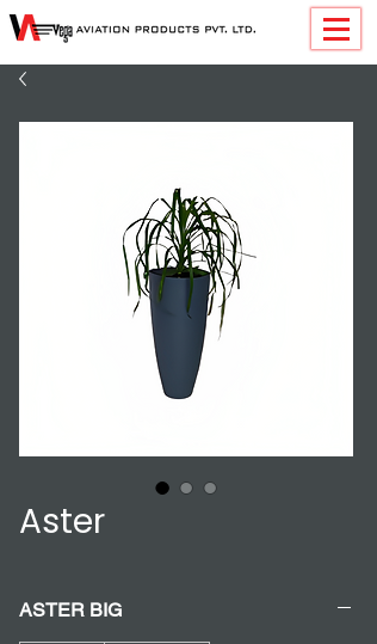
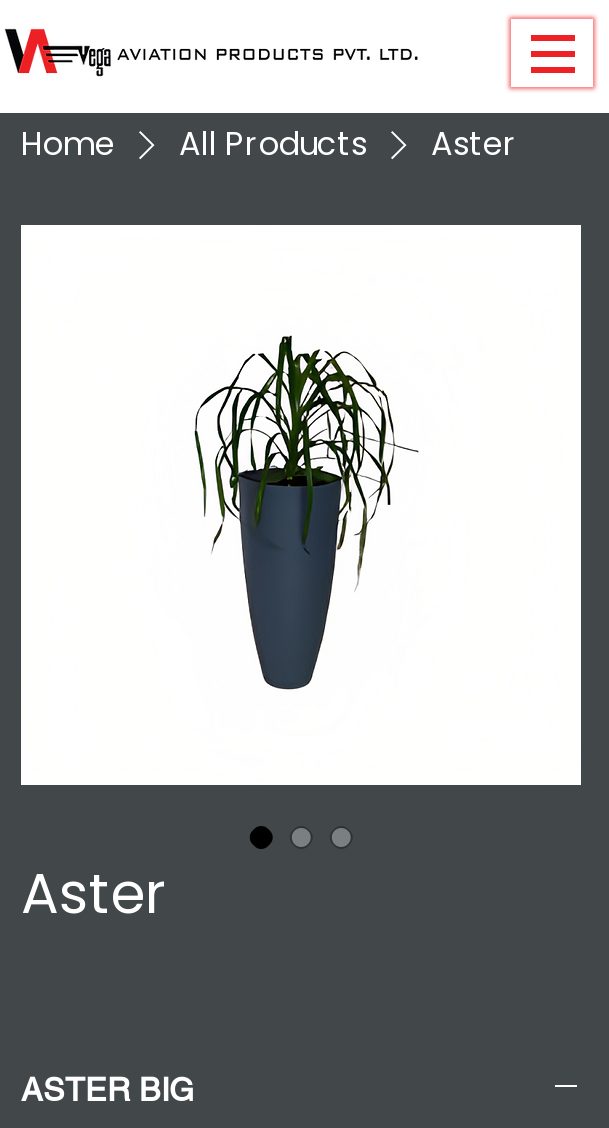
none -> [21,121,517,167] Home | All Products | Aster

